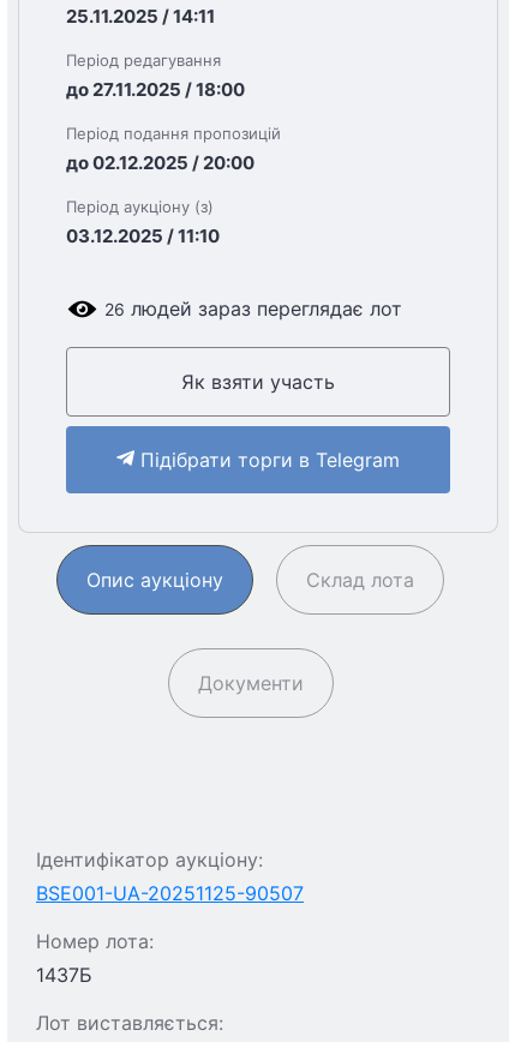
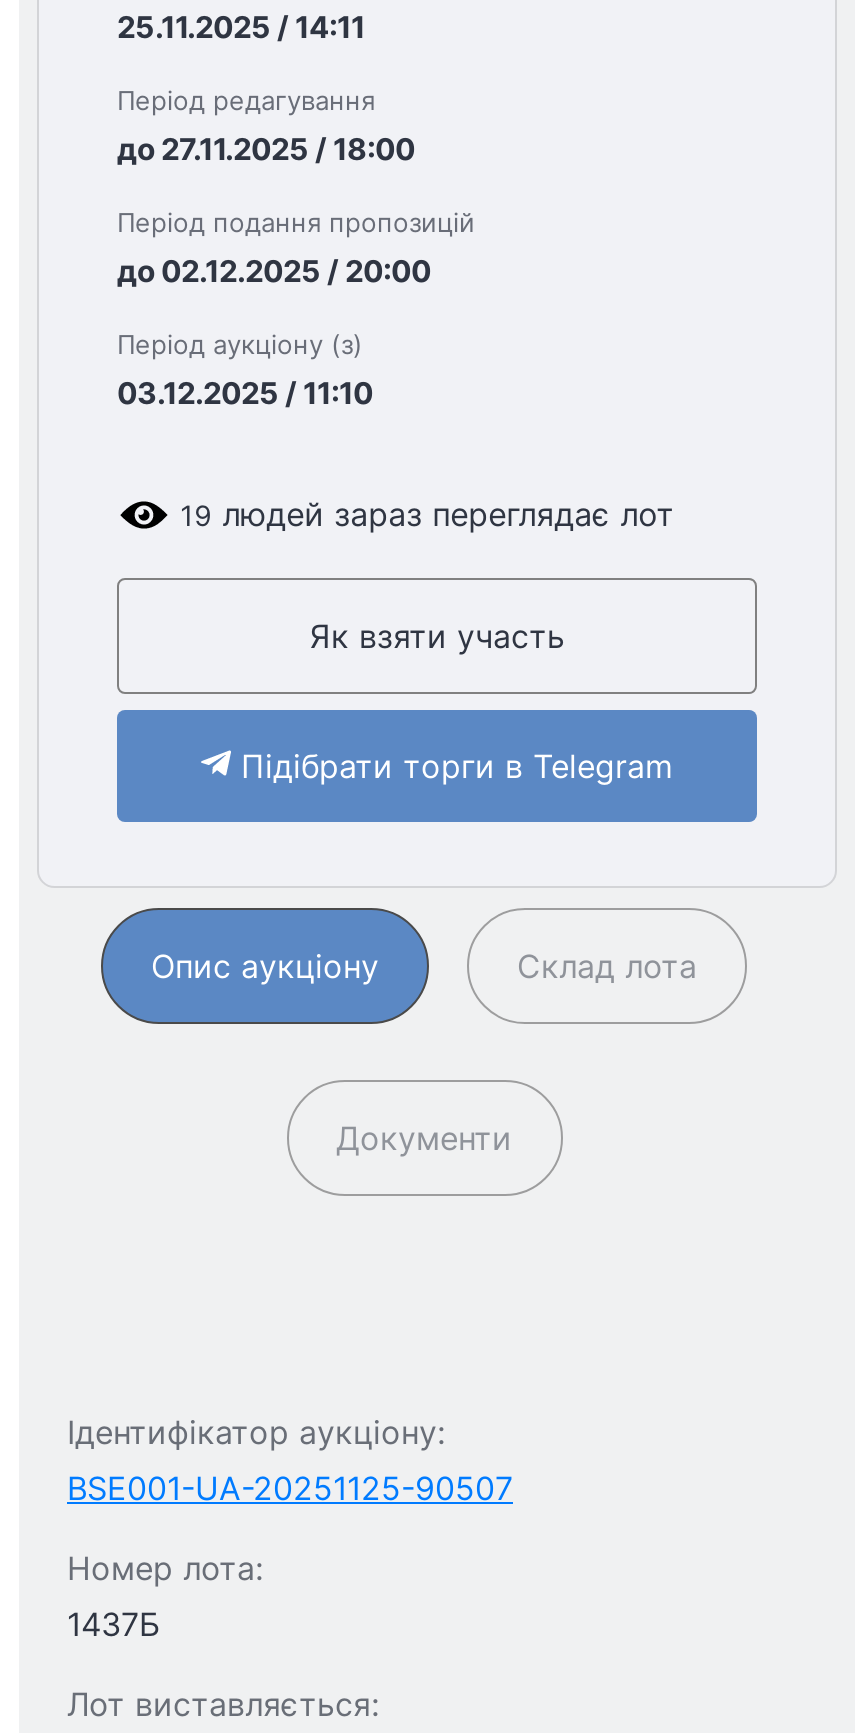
[104,297,402,321] 26 людей зараз переглядає лот -> [180,495,674,535] 19 людей зараз переглядає лот

